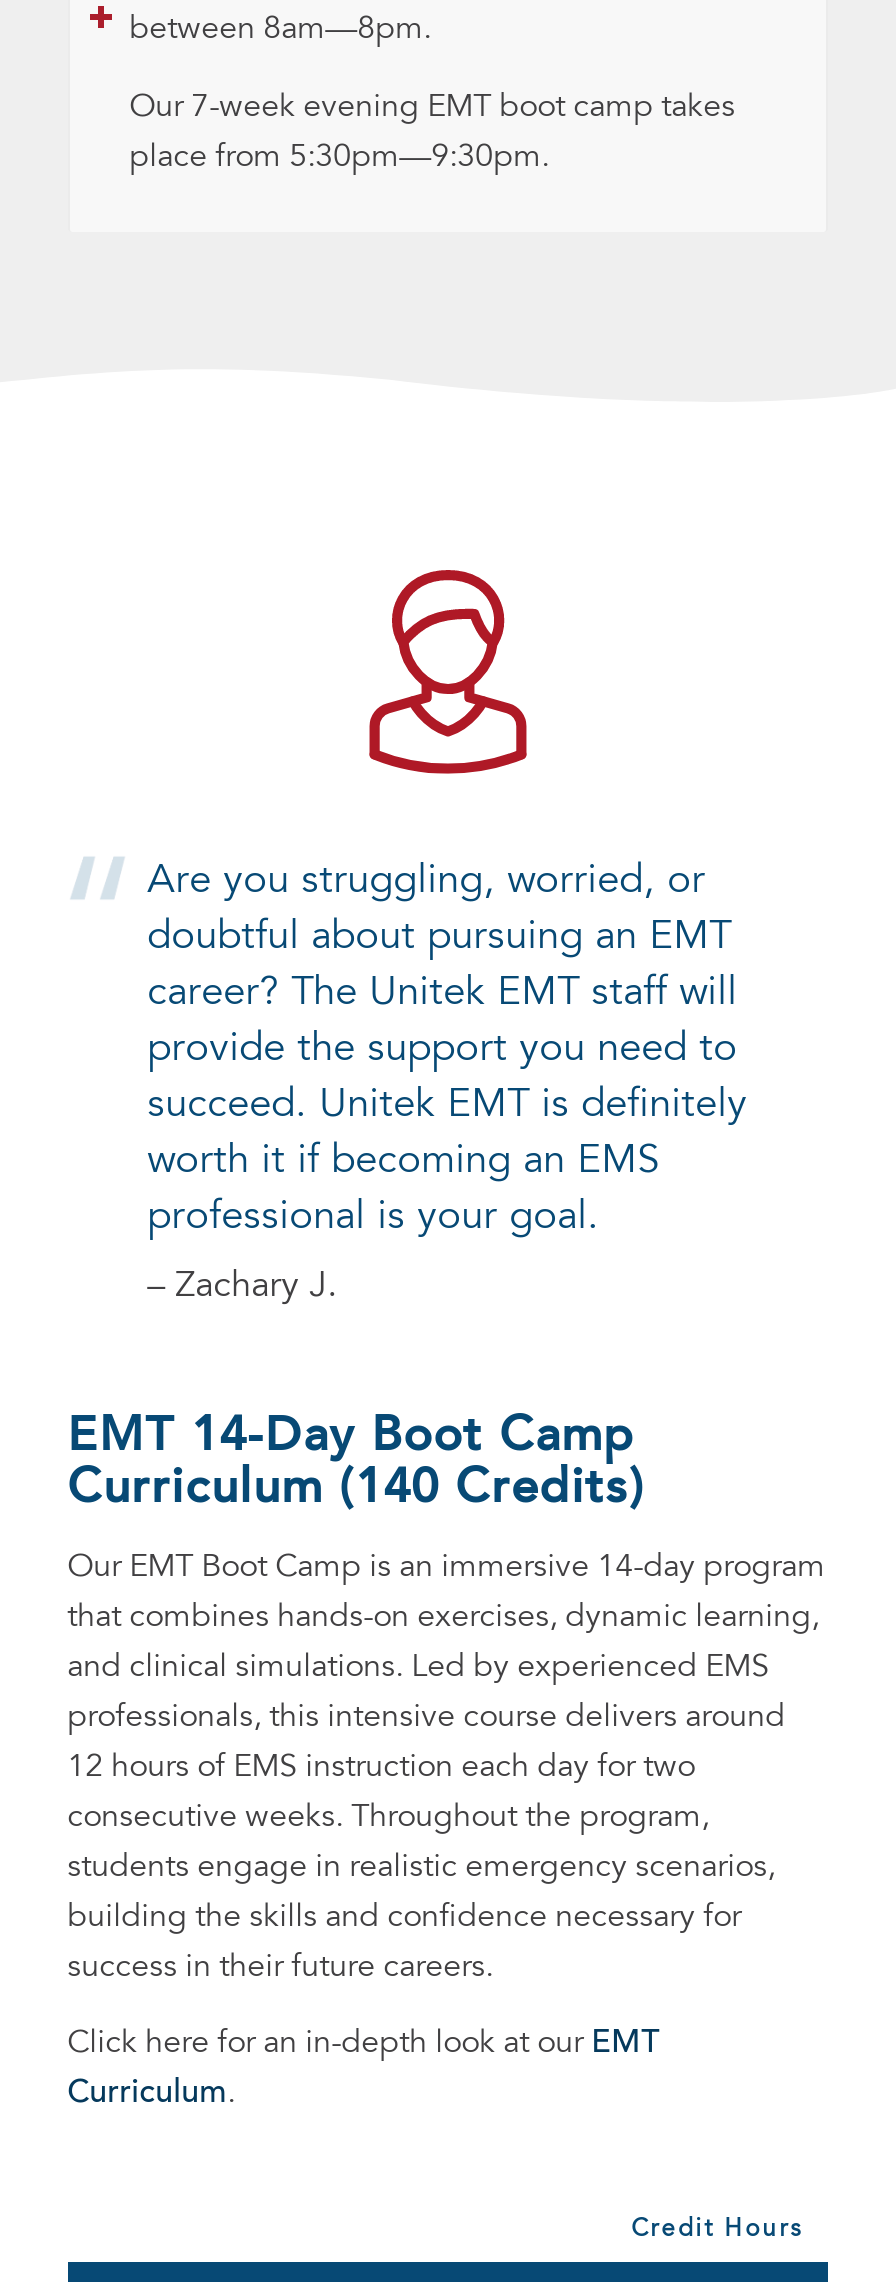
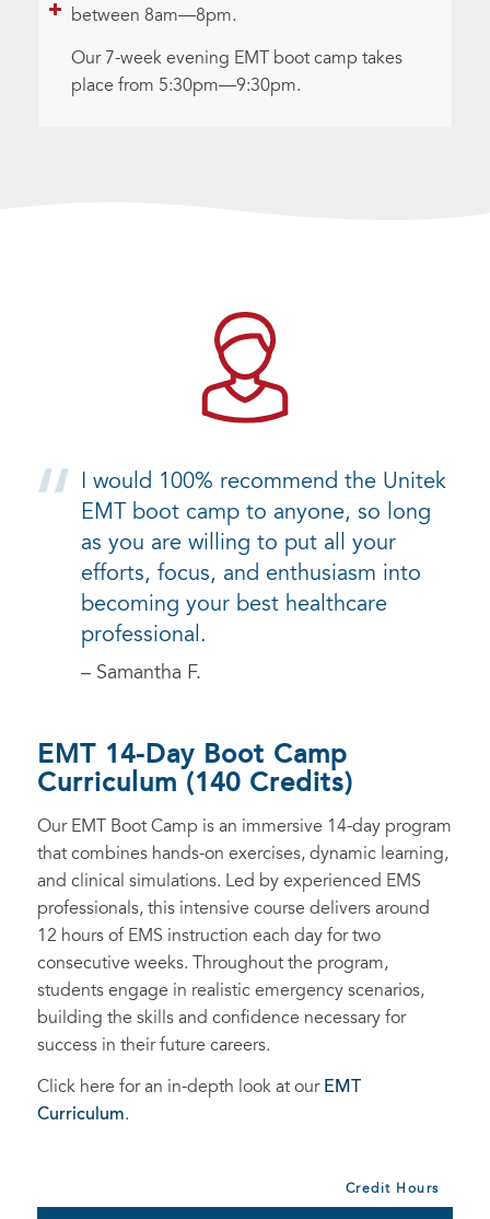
[147,862,747,1238] Are you struggling, worried, or | doubtful about pursuing an EMT | career? The Unitek EMT staff will | provide the support you need to | succeed. Unitek EMT is definitely | worth it if becoming an EMS | professional is your goal. -> [80,472,446,647] I would 100% recommend the Unitek | EMT boot camp to anyone, so long | as you are willing to put all your | efforts, focus, and enthusiasm into | becoming your best healthcare | professional.
[147,1270,337,1306] – Zachary J. -> [80,664,201,684] – Samantha F.

